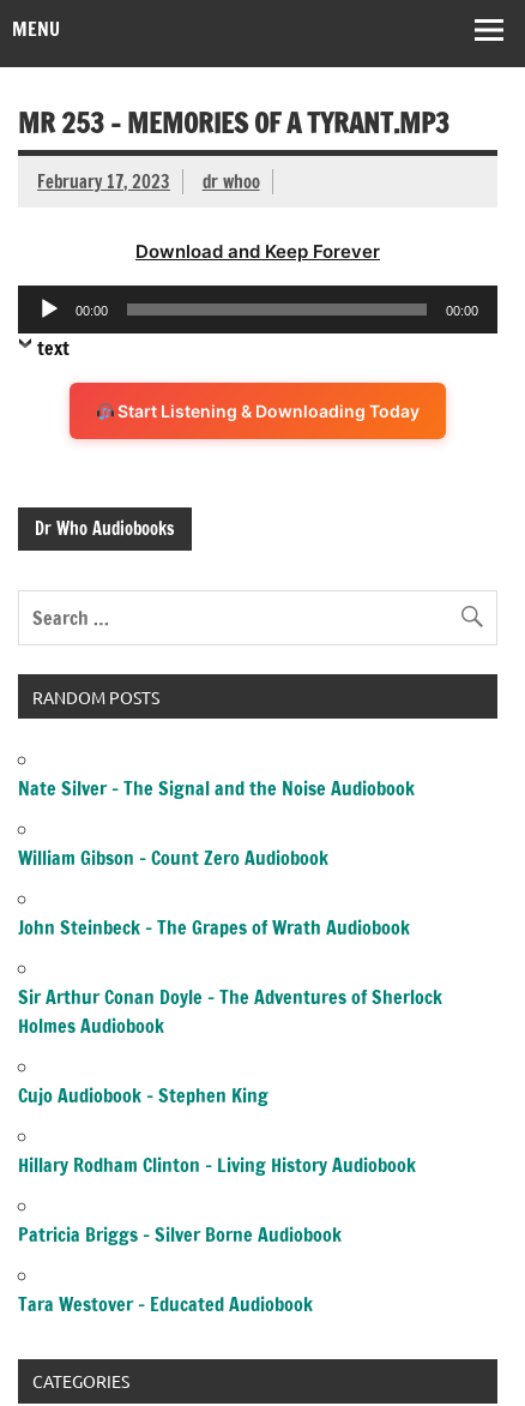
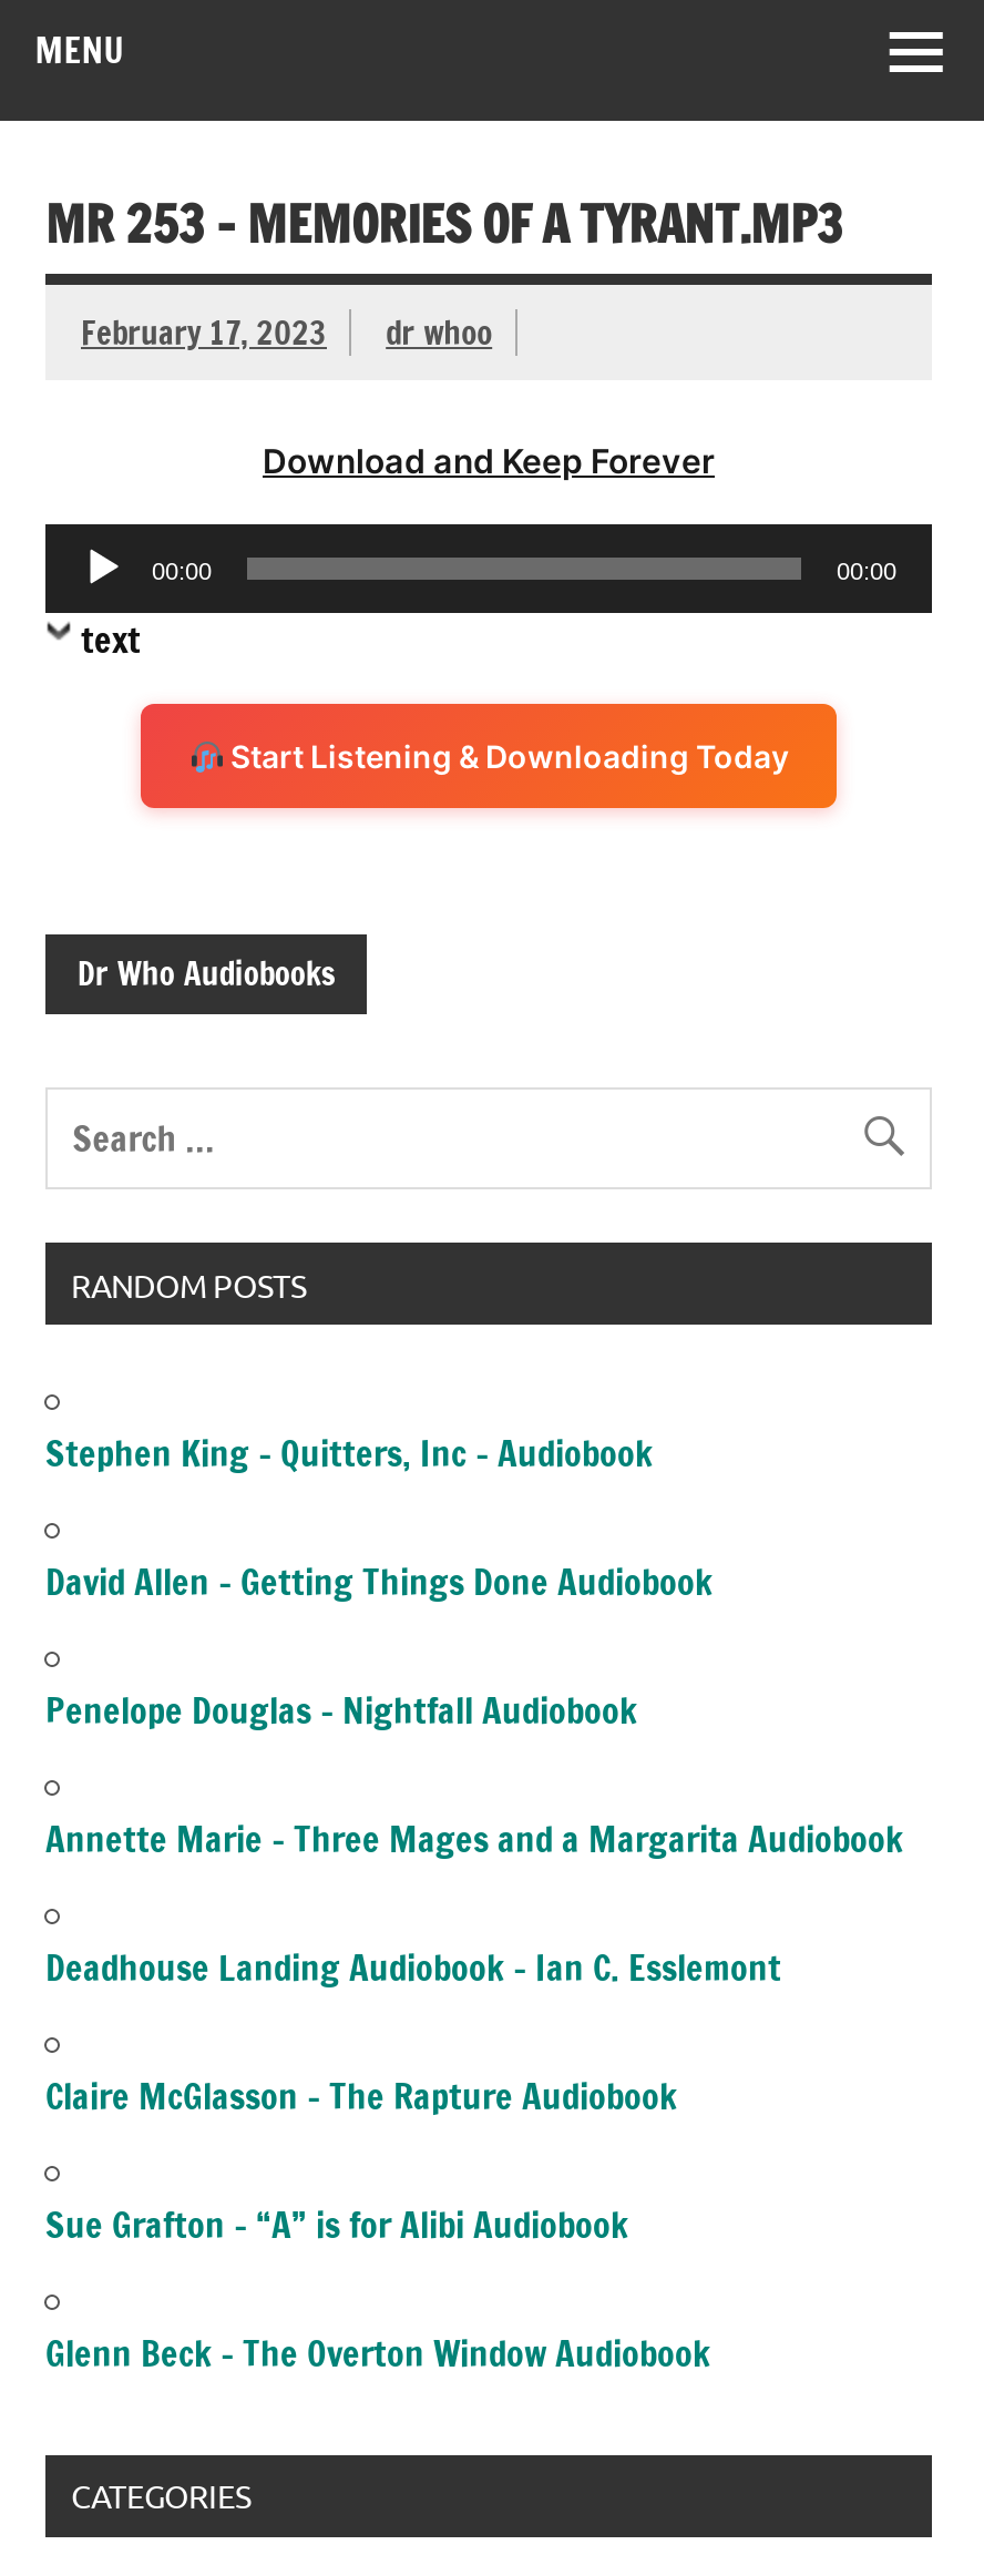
[18,775,415,801] Nate Silver – The Signal and the Noise Audiobook -> [45,1428,653,1477] Stephen King – Quitters, Inc – Audiobook
[18,844,328,871] William Gibson – Count Zero Audiobook -> [45,1557,713,1605] David Allen – Getting Things Done Audiobook
[18,914,410,940] John Steinbeck – The Grapes of Wrath Audiobook -> [45,1685,637,1734] Penelope Douglas – Nightfall Audiobook
[18,983,442,1039] Sir Arthur Conan Doyle – The Adventures of Sherlock | Holmes Audiobook -> [45,1814,903,1863] Annette Marie – Three Mages and a Margarita Audiobook
[18,1082,268,1108] Cujo Audiobook – Stephen King -> [45,1942,781,1991] Deadhouse Landing Audiobook – Ian C. Esslemont
[18,1151,416,1178] Hillary Rodham Clinton – Living History Audiobook -> [45,2071,677,2120] Claire McGlasson – The Rapture Audiobook
[18,1221,342,1247] Patricia Briggs – Silver Borne Audiobook -> [45,2200,628,2248] Sue Grafton – “A” is for Alibi Audiobook
[18,1290,313,1317] Tara Westover – Educated Audiobook -> [45,2328,710,2377] Glenn Beck – The Overton Window Audiobook

